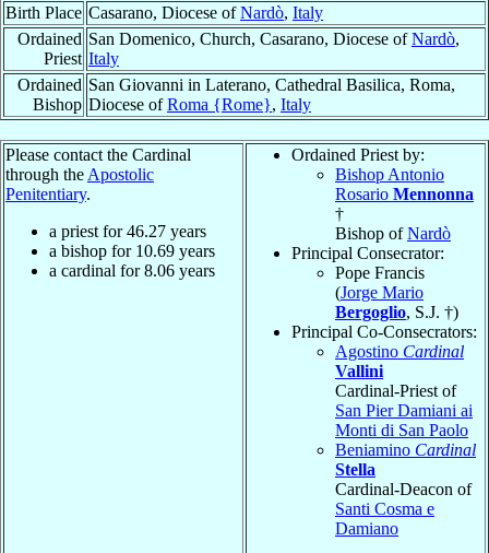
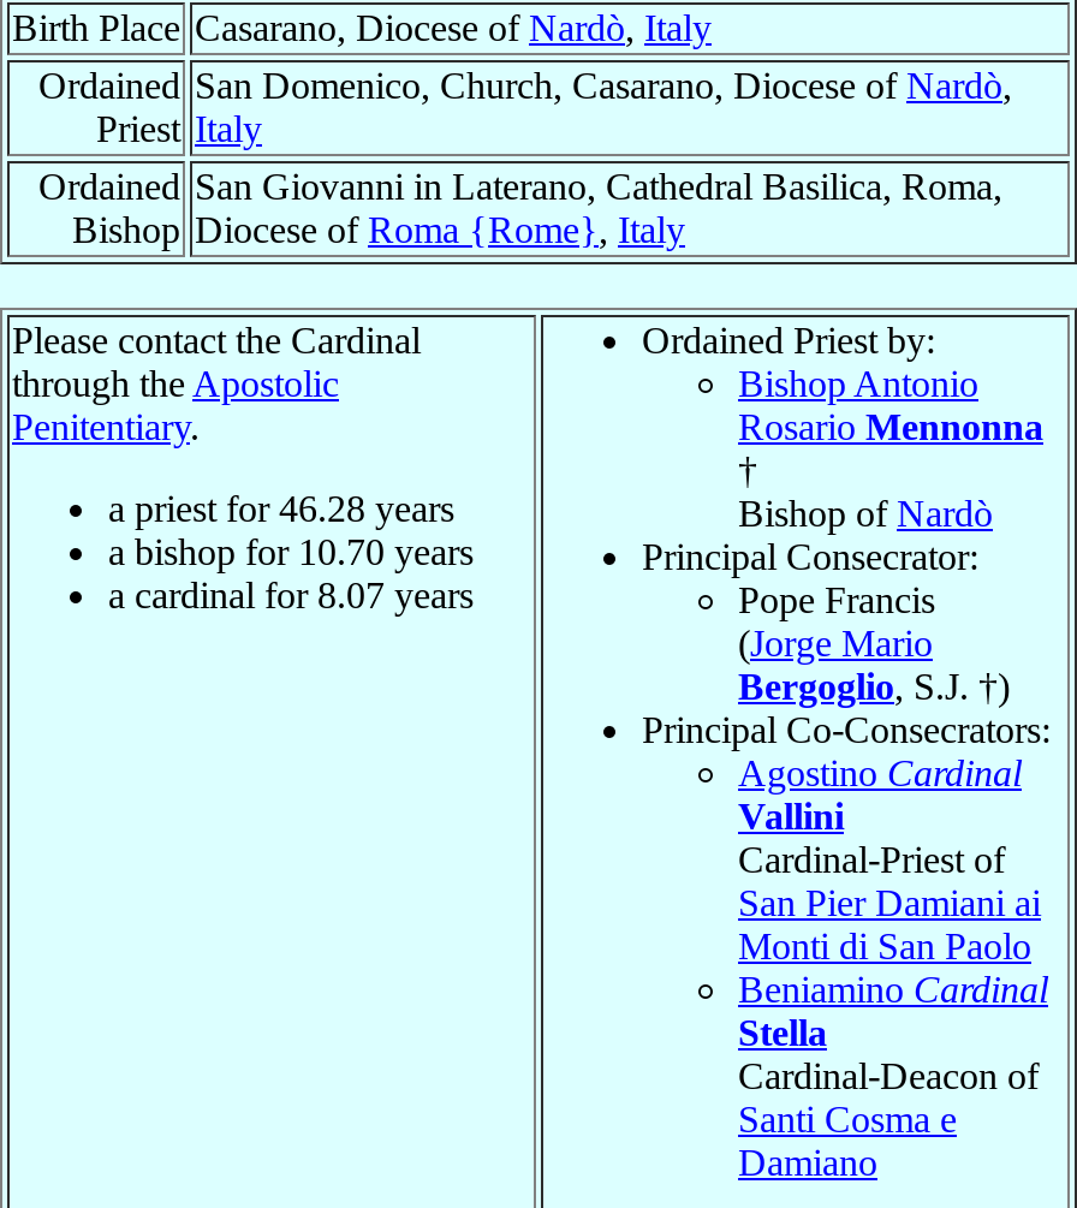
[49,222,206,241] a priest for 46.27 years -> [108,488,454,529] a priest for 46.28 years
[49,242,215,260] a bishop for 10.69 years -> [108,532,474,573] a bishop for 10.70 years
[49,261,215,280] a cardinal for 8.06 years -> [108,575,474,616] a cardinal for 8.07 years

